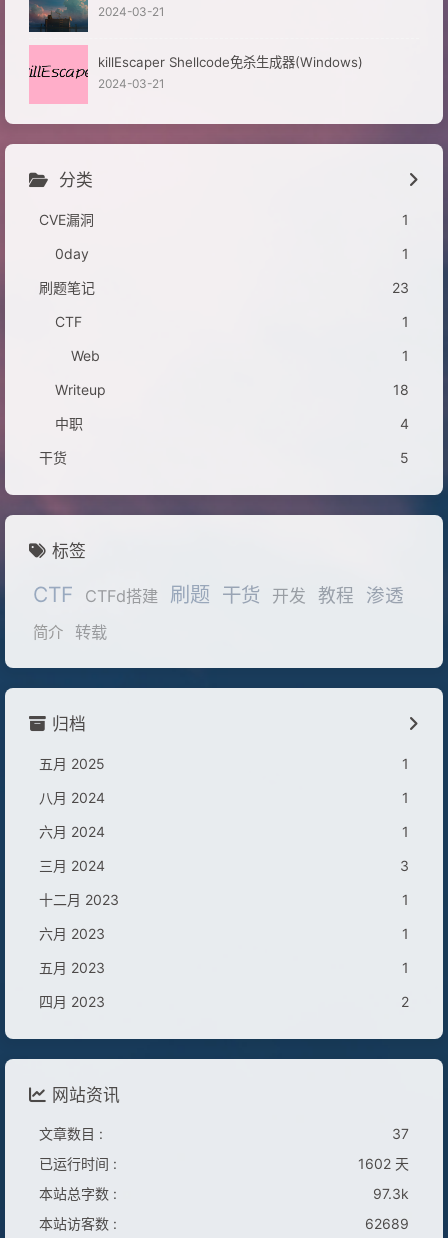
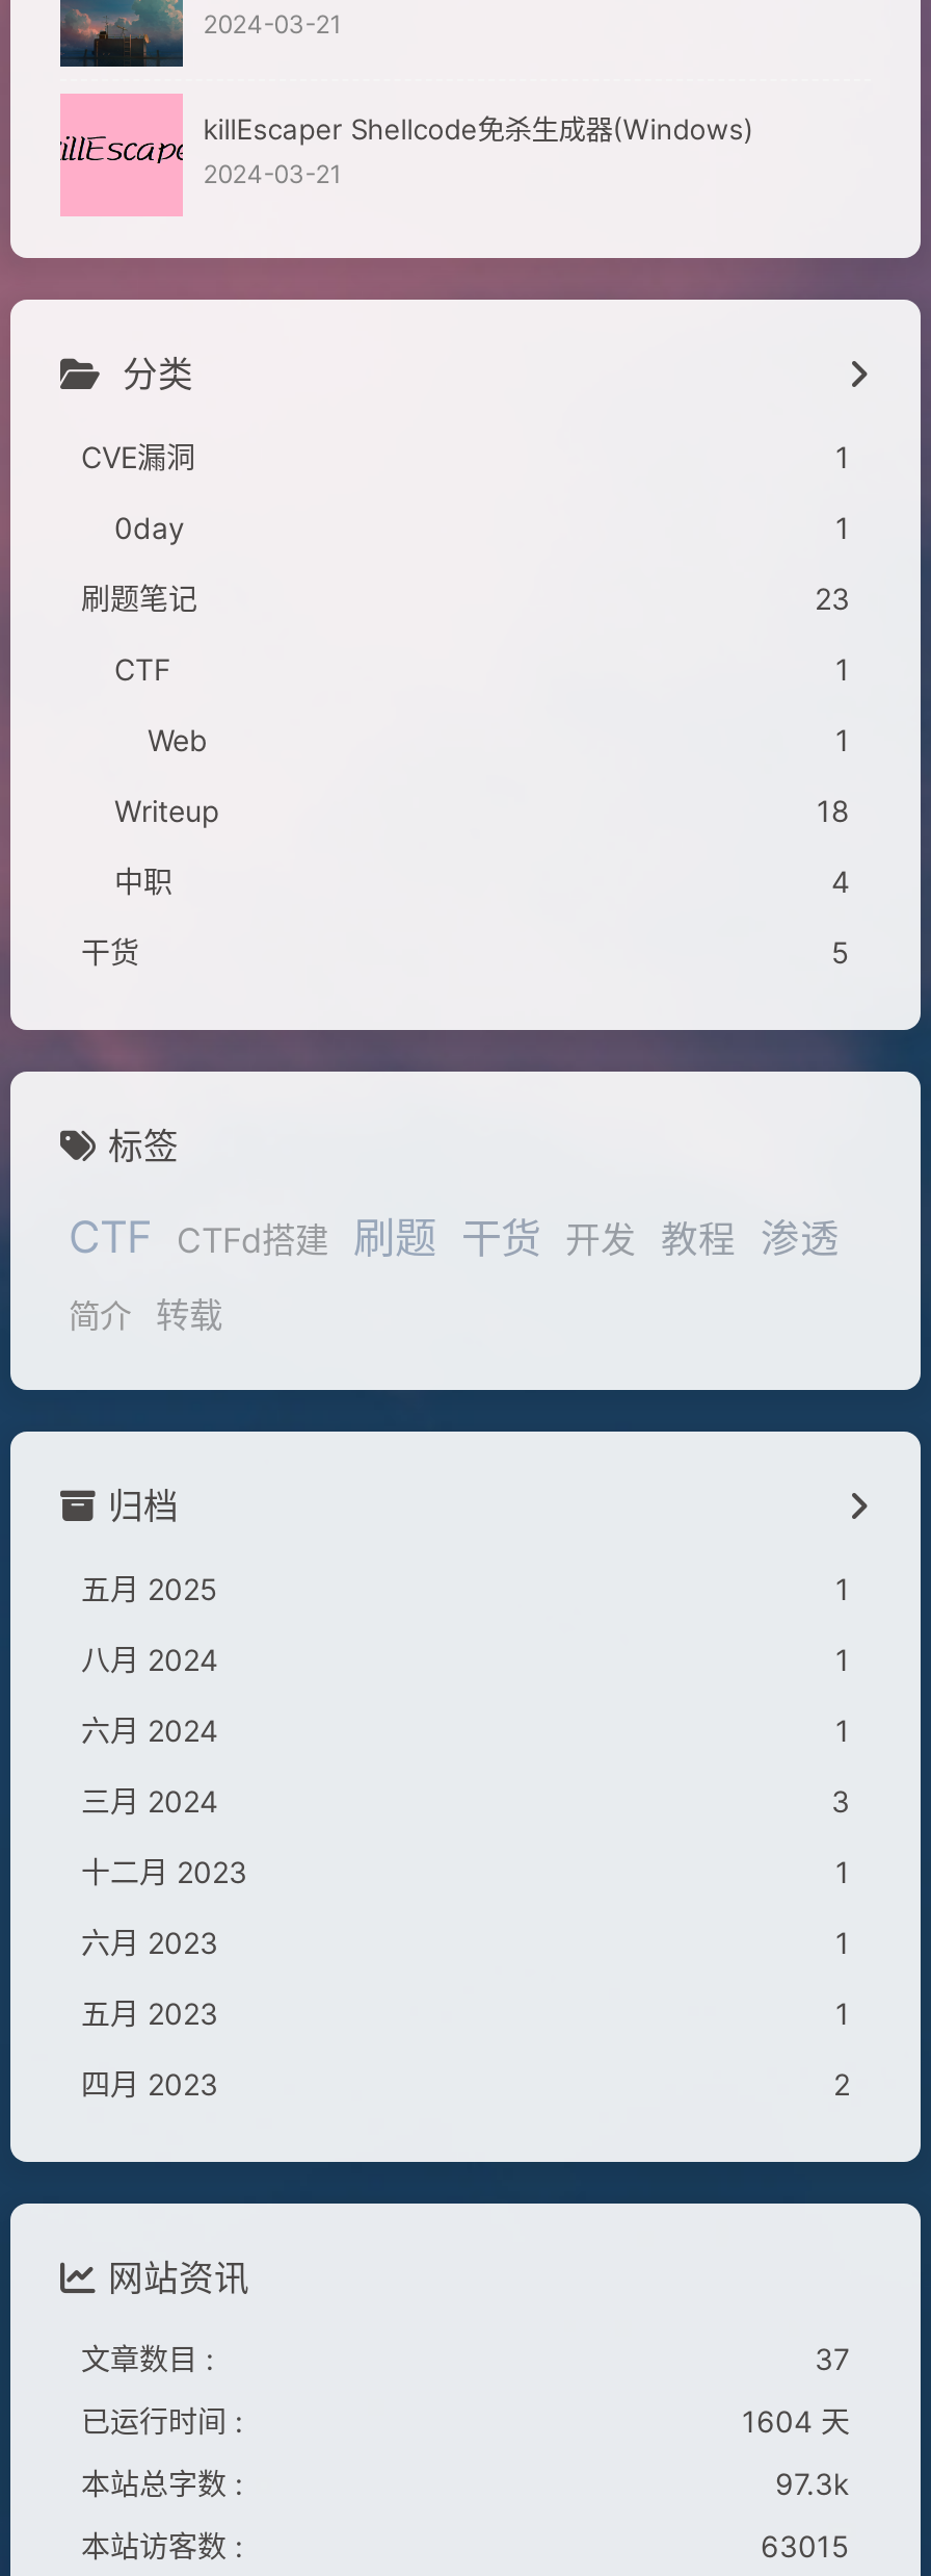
[358,1154,409,1171] 1602 天 -> [742,2402,850,2438] 1604 天
[365,1214,409,1231] 62689 -> [761,2527,850,2562] 63015

